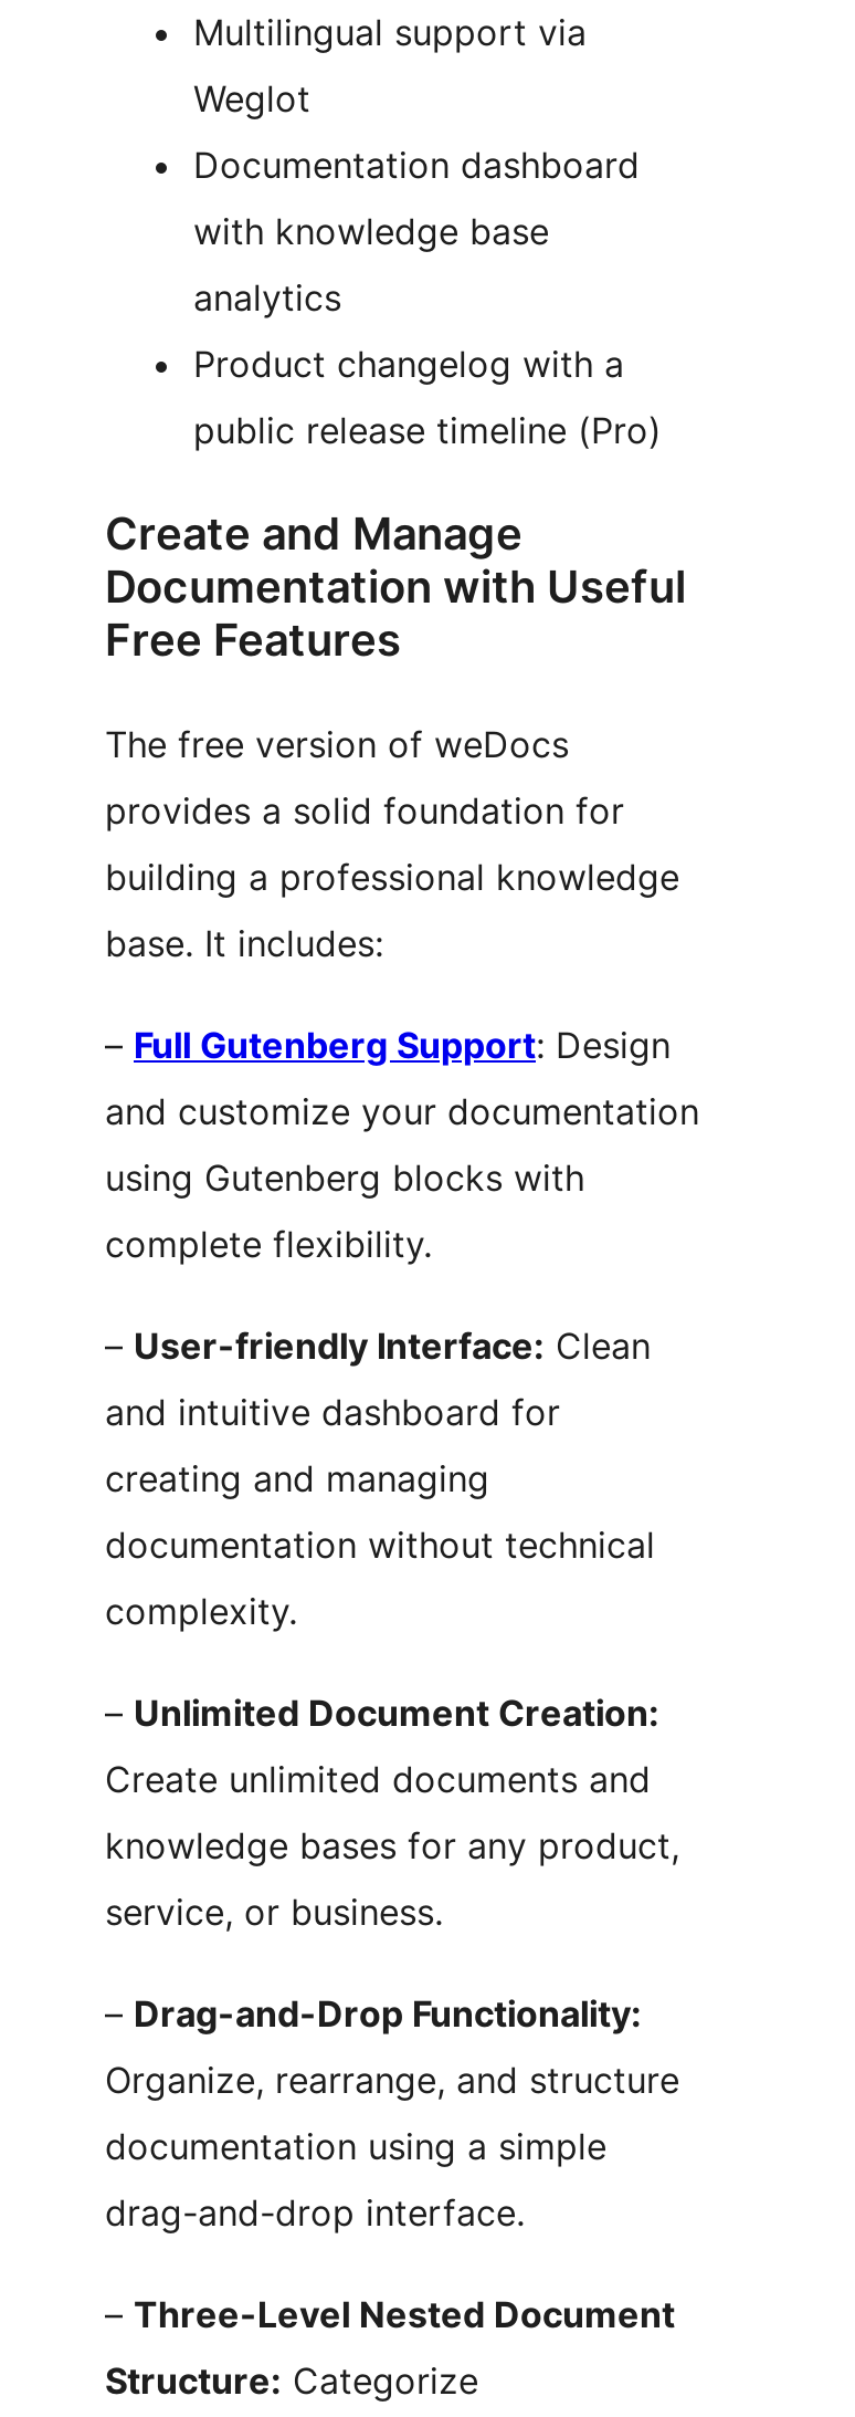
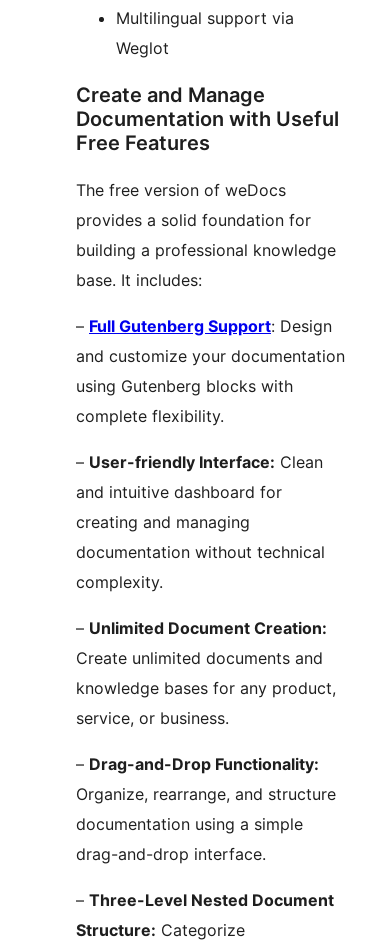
[193,143,662,452] Documentation dashboard | with knowledge base | analytics | Product changelog with a | public release timeline (Pro) -> none

